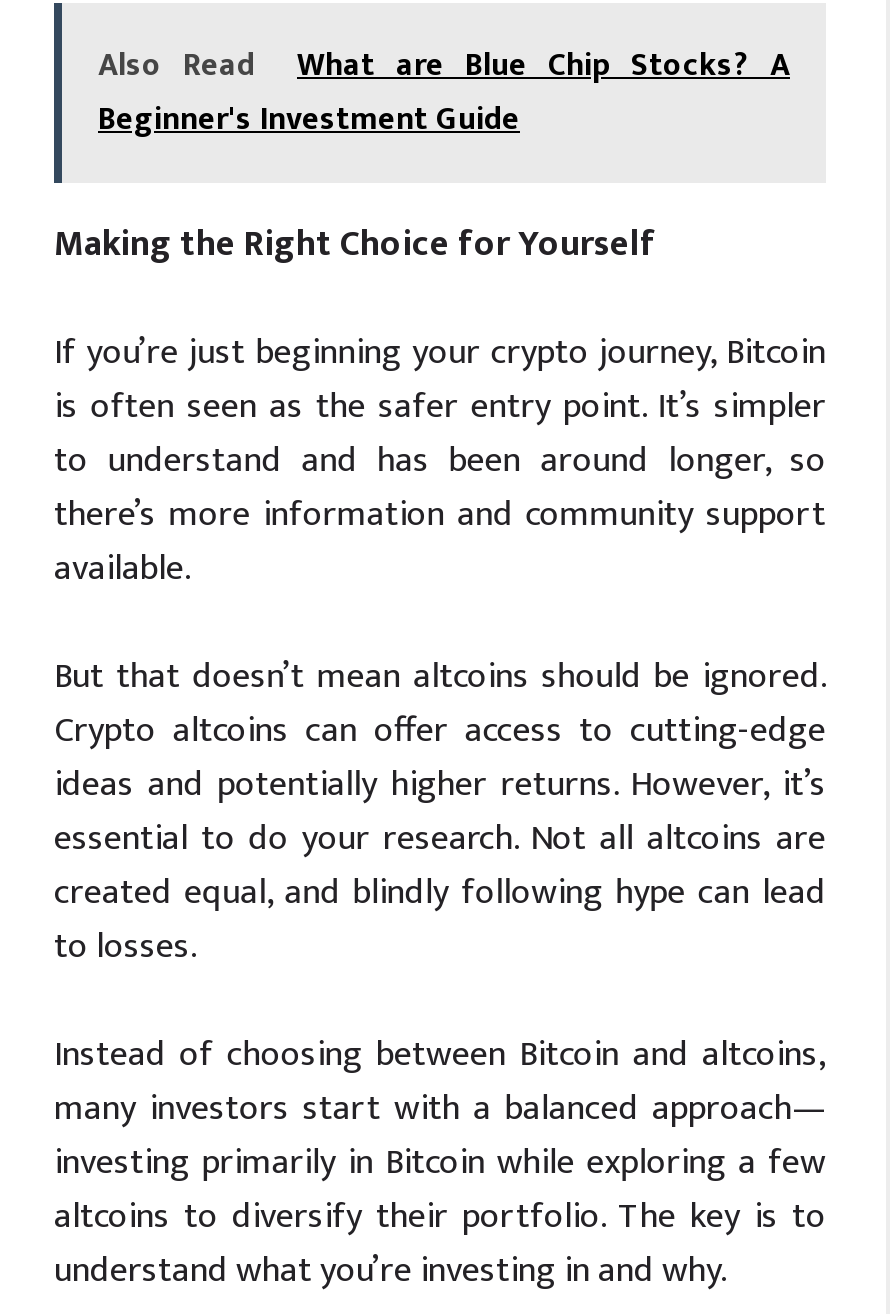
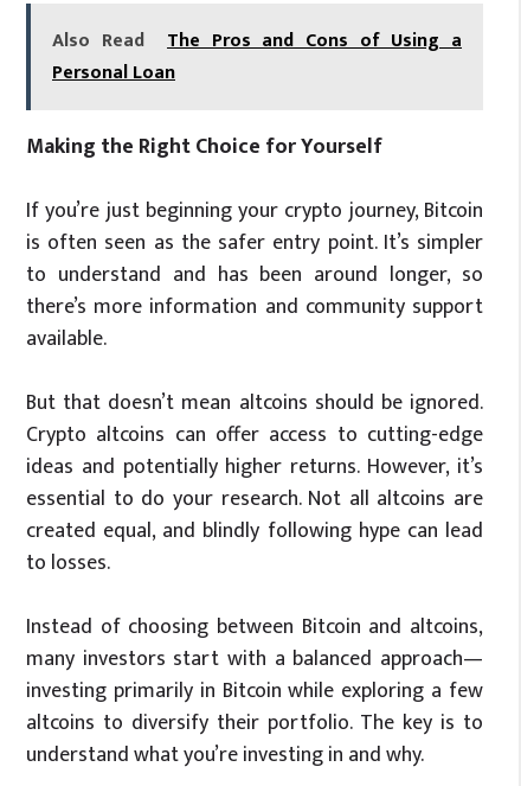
[98,39,790,147] What are Blue Chip Stocks? A | Beginner's Investment Guide -> [52,25,462,89] The Pros and Cons of Using a | Personal Loan

